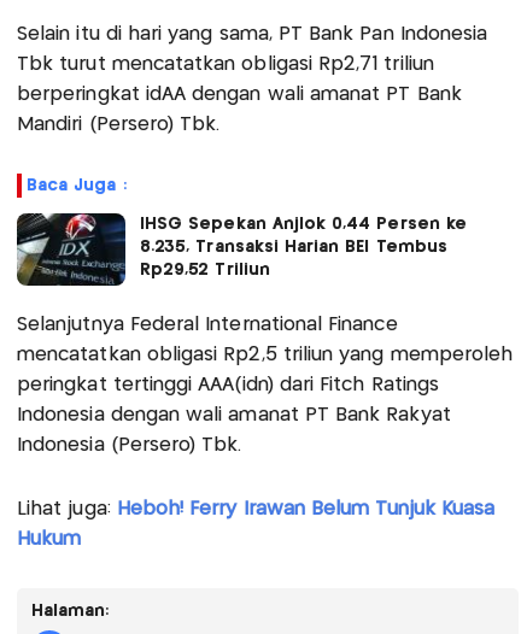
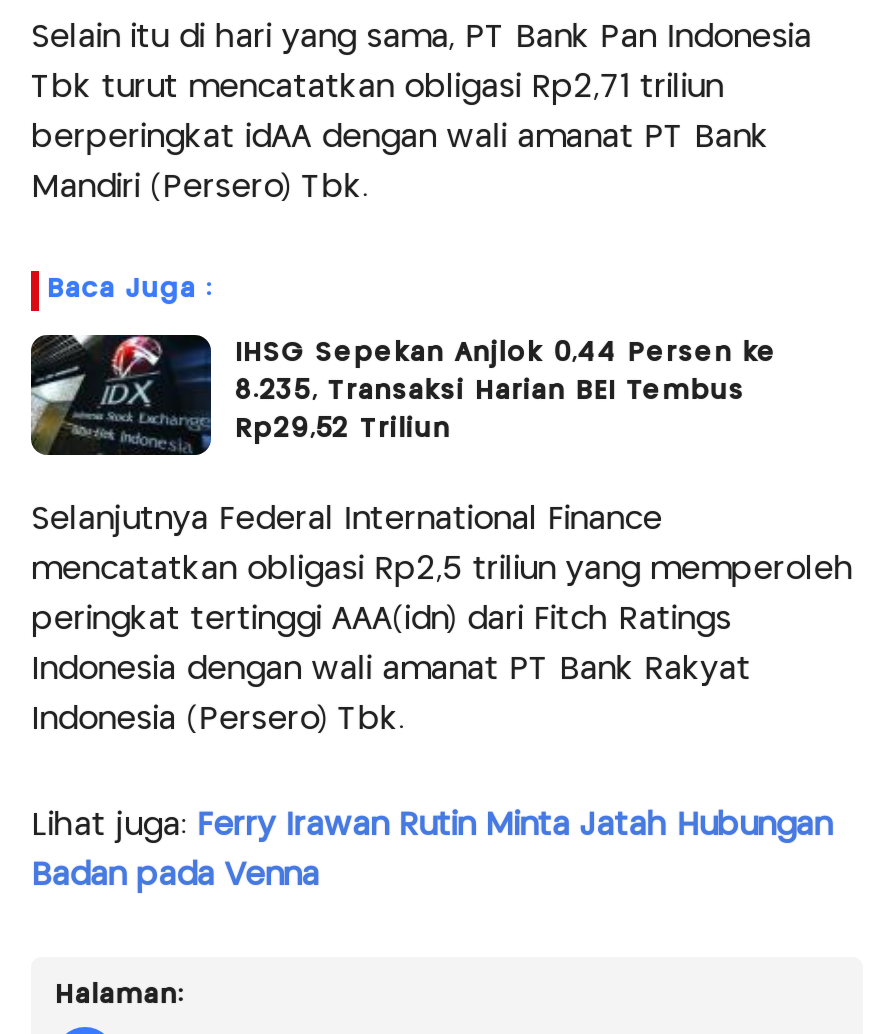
[17,500,495,518] Lihat juga: Heboh! Ferry Irawan Belum Tunjuk Kuasa -> [31,812,832,842] Lihat juga: Ferry Irawan Rutin Minta Jatah Hubungan
[17,530,81,548] Hukum -> [31,862,319,892] Badan pada Venna

